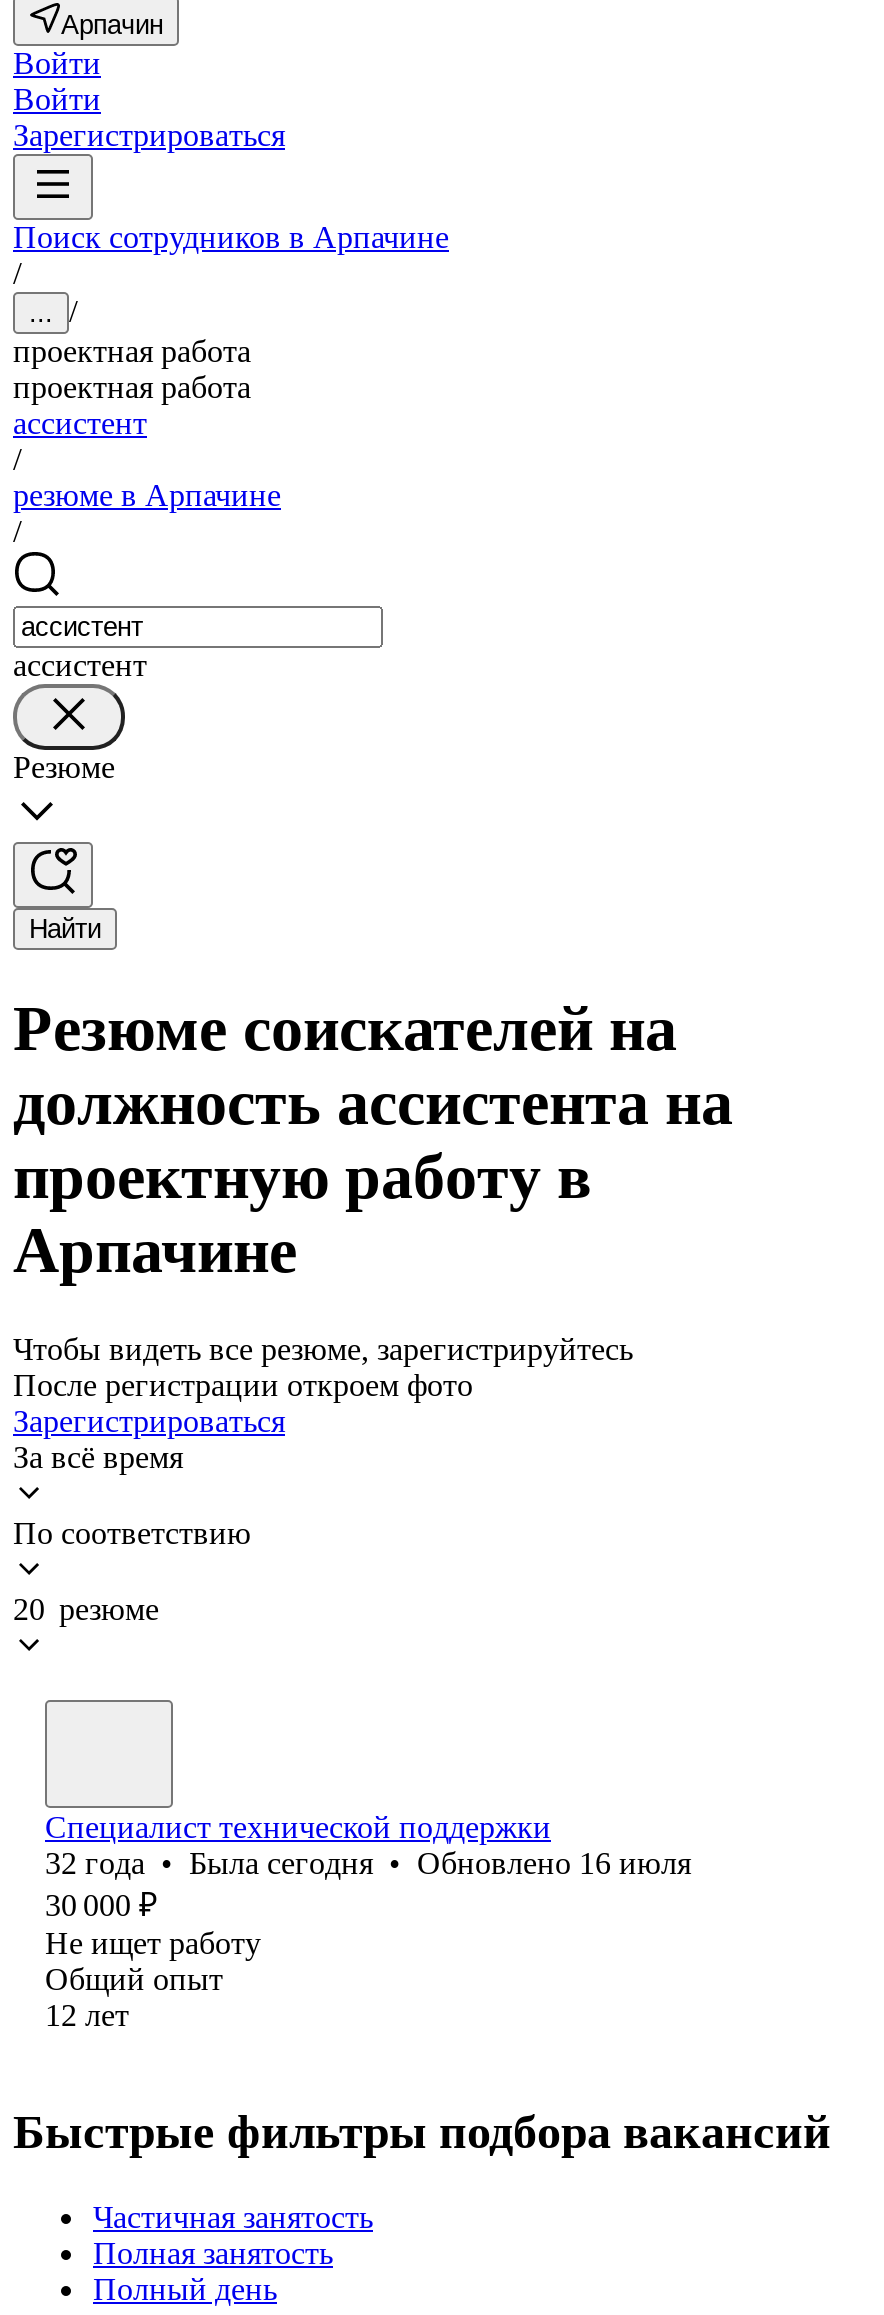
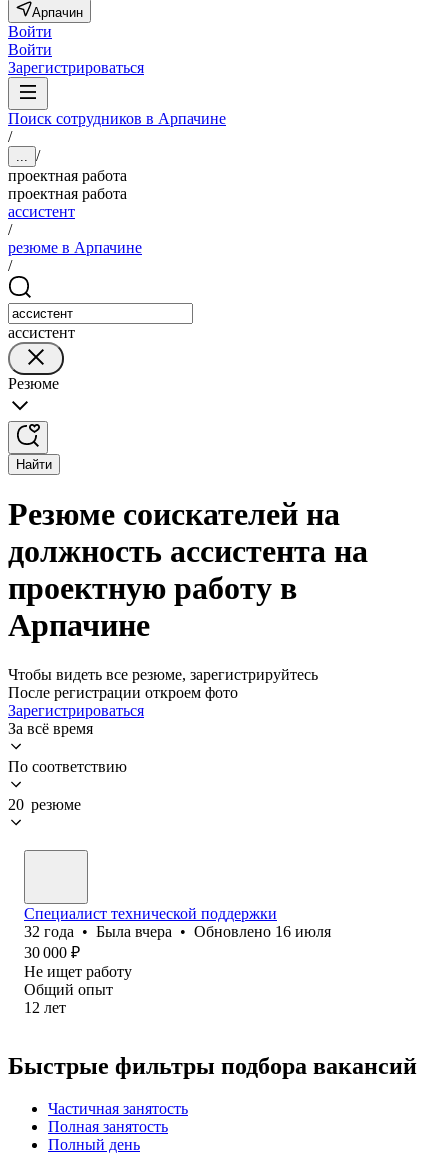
[45,1846,691,1880] 32 года • Была сегодня • Обновлено 16 июля -> [24,923,331,940] 32 года • Была вчера • Обновлено 16 июля

